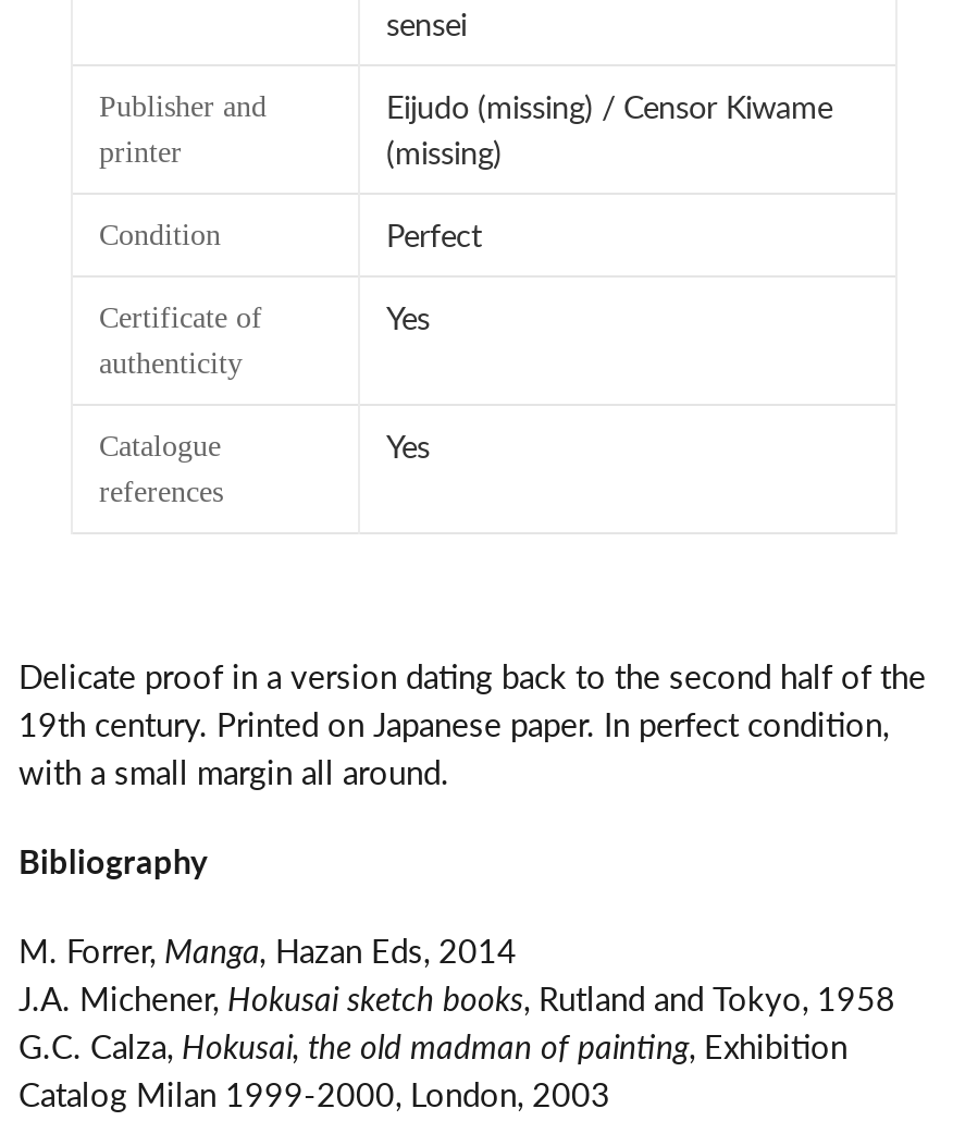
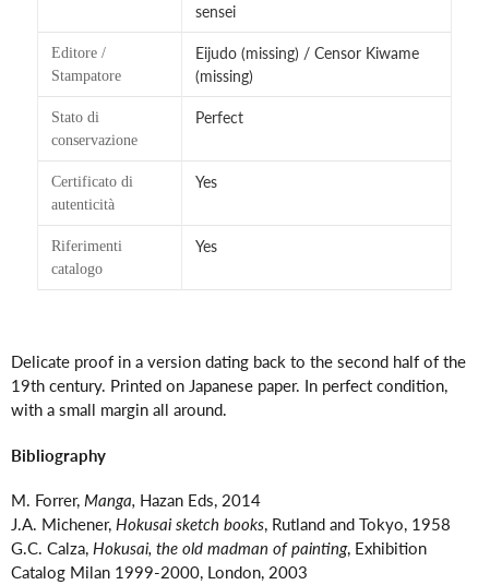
[99,89,267,168] Publisher and | printer -> [51,45,121,84] Editore / | Stampatore
[99,218,221,251] Condition -> [51,109,138,149] Stato di | conservazione
[99,301,262,379] Certificate of | authenticity -> [51,174,133,213] Certificato di | autenticità
[99,429,223,507] Catalogue | references -> [51,238,122,277] Riferimenti | catalogo

